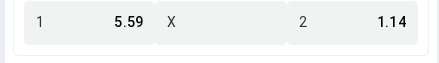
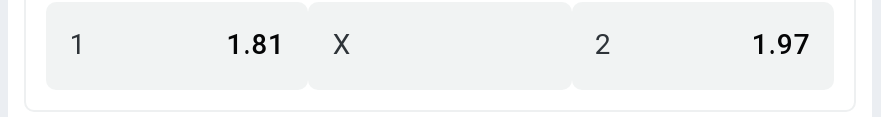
[114,14,177,30] 5.59 X -> [227,28,351,60] 1.81 X
[377,14,406,30] 1.14 -> [752,28,810,60] 1.97

